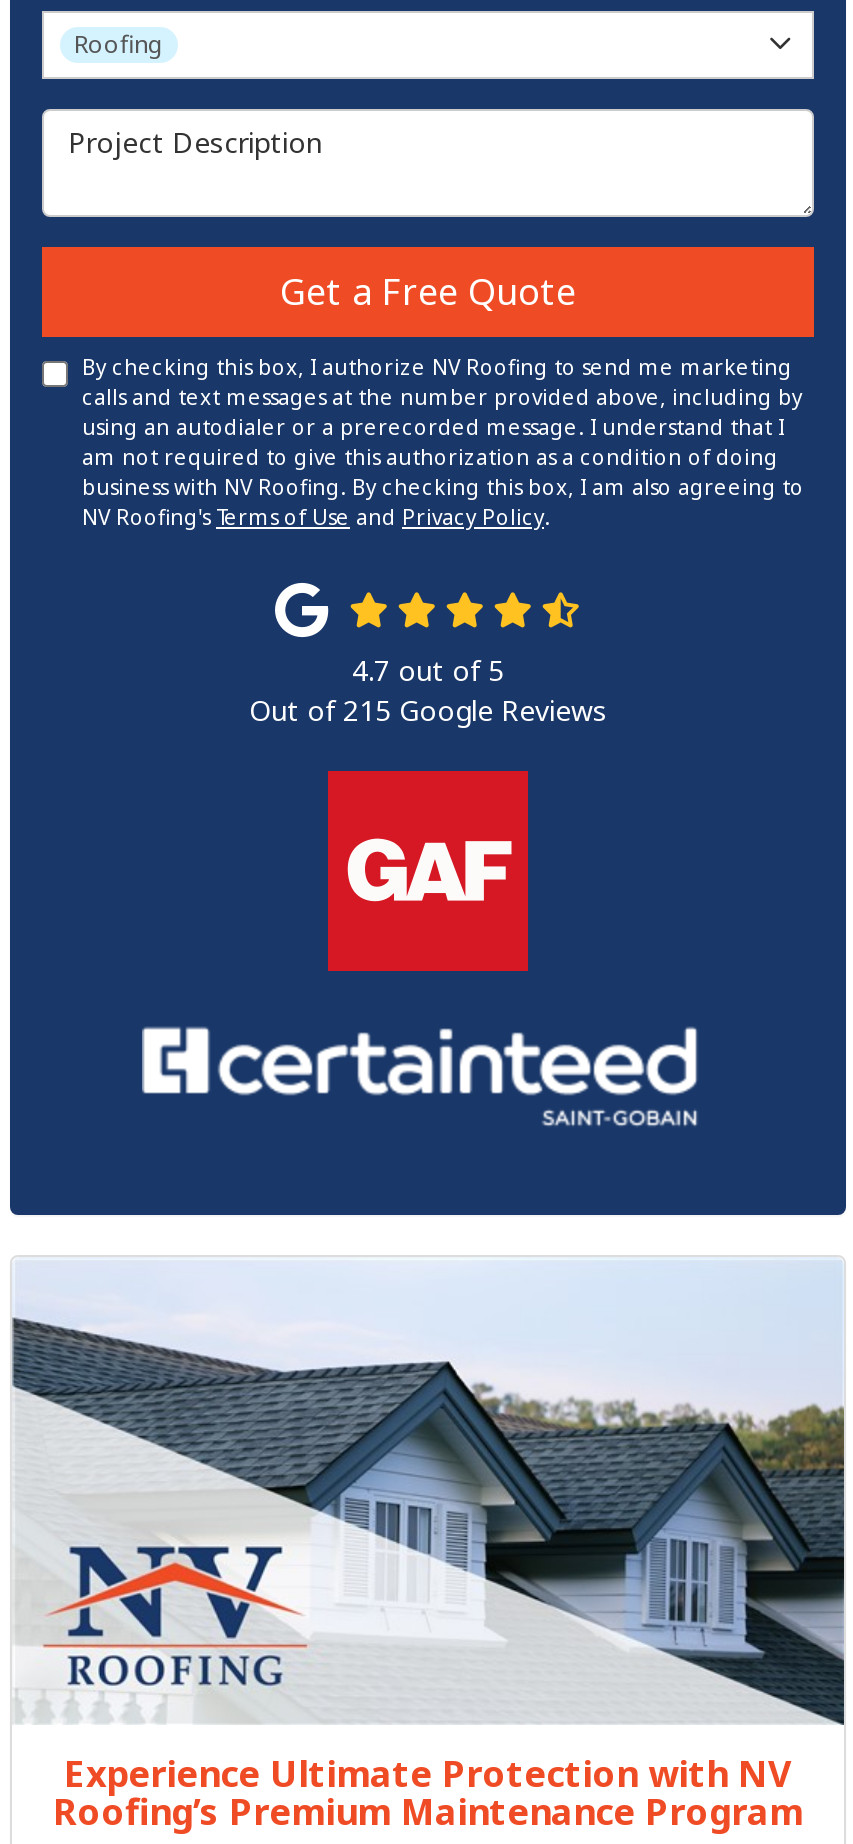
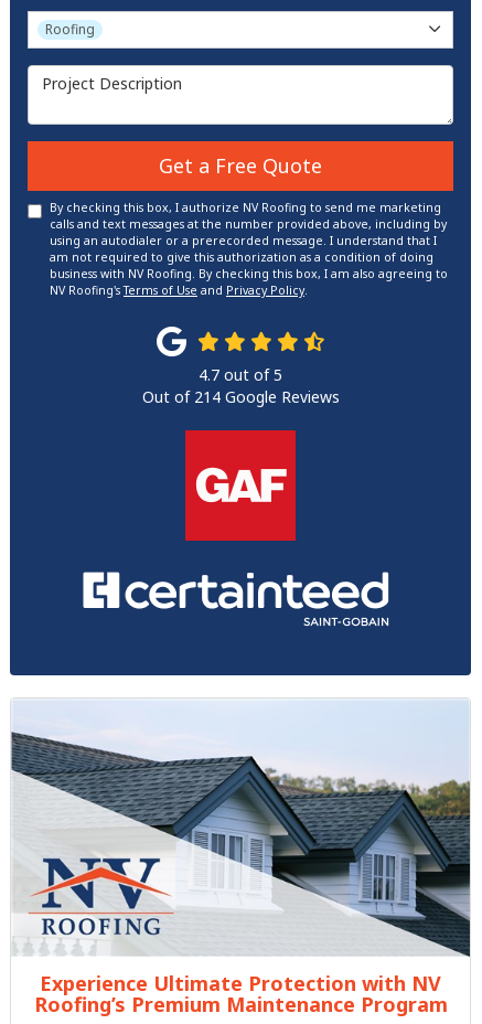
[249,691,607,729] Out of 215 Google Reviews -> [142,386,339,407] Out of 214 Google Reviews

